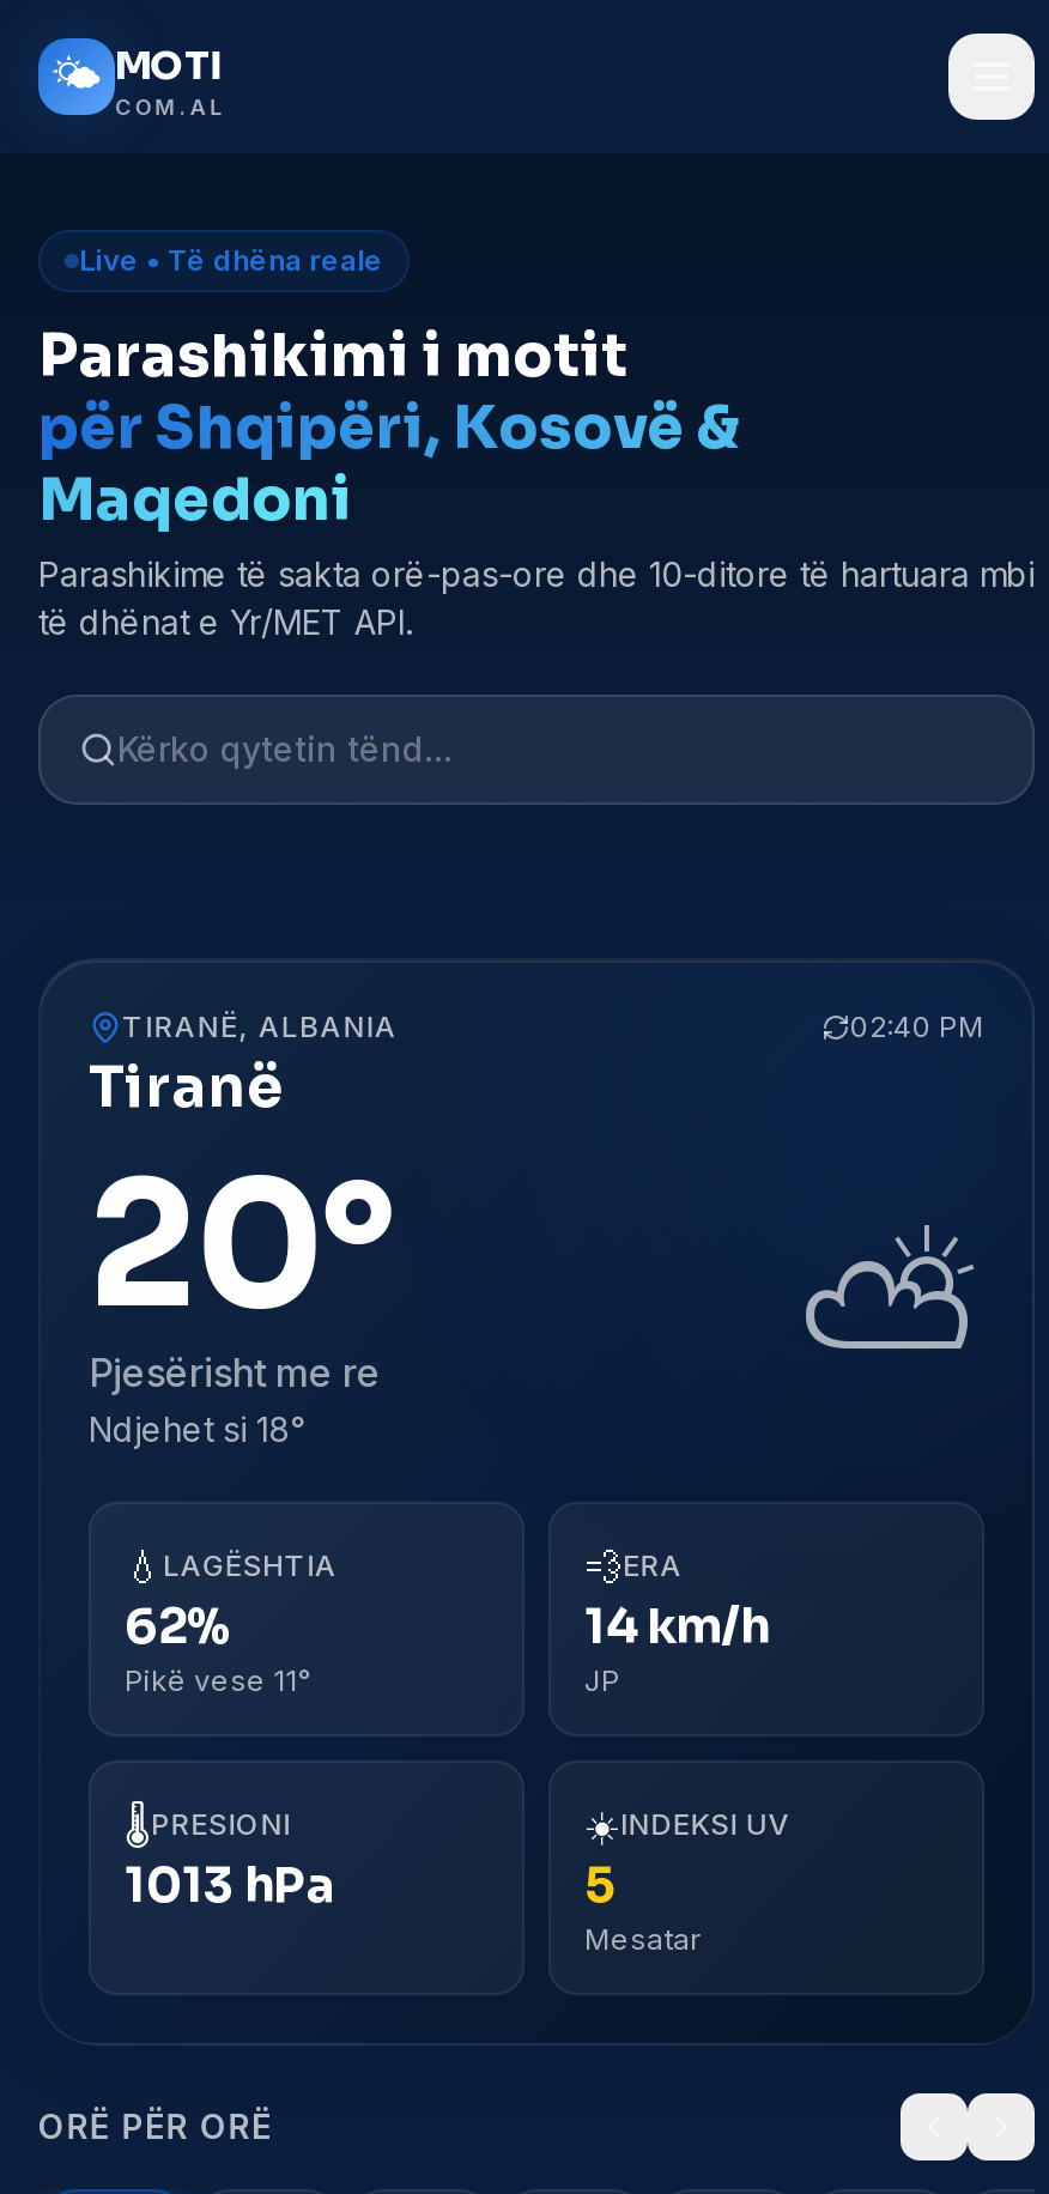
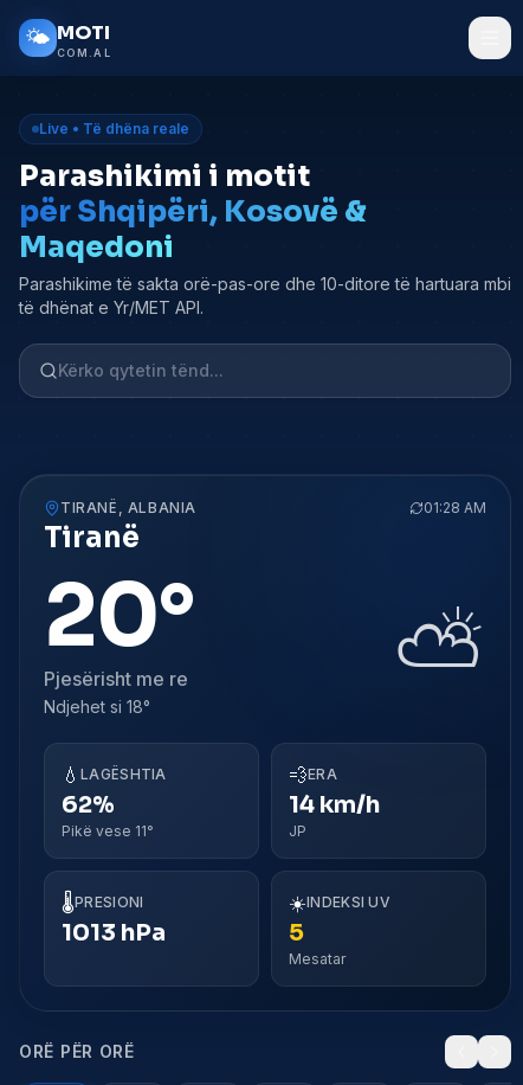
[850,1008,984,1044] 02:40 PM -> [424,499,486,516] 01:28 AM

